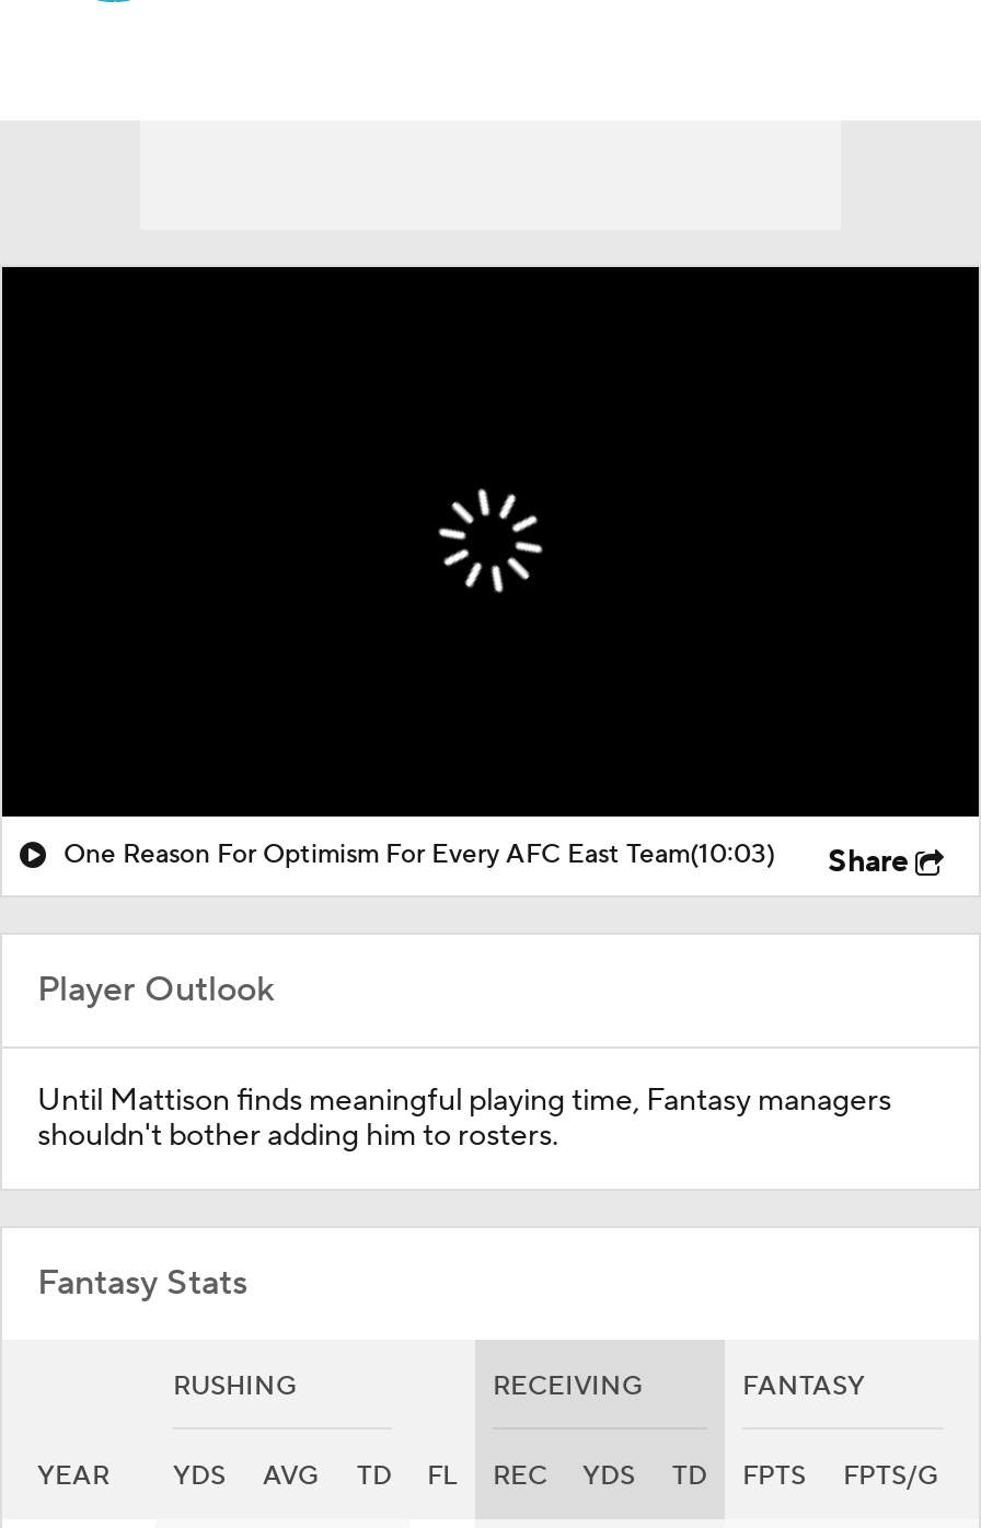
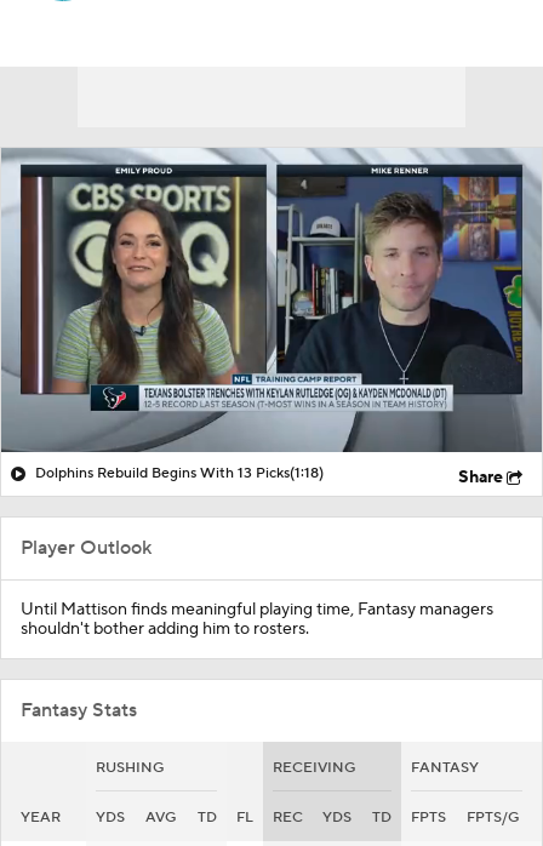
none -> [4,148,539,453] [image]
[64,838,775,871] One Reason For Optimism For Every AFC East Team(10:03) -> [35,464,324,482] Dolphins Rebuild Begins With 13 Picks(1:18)

